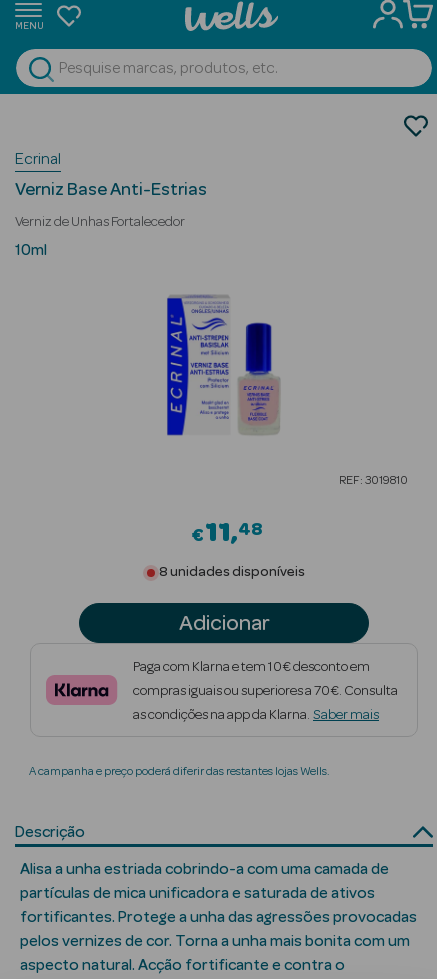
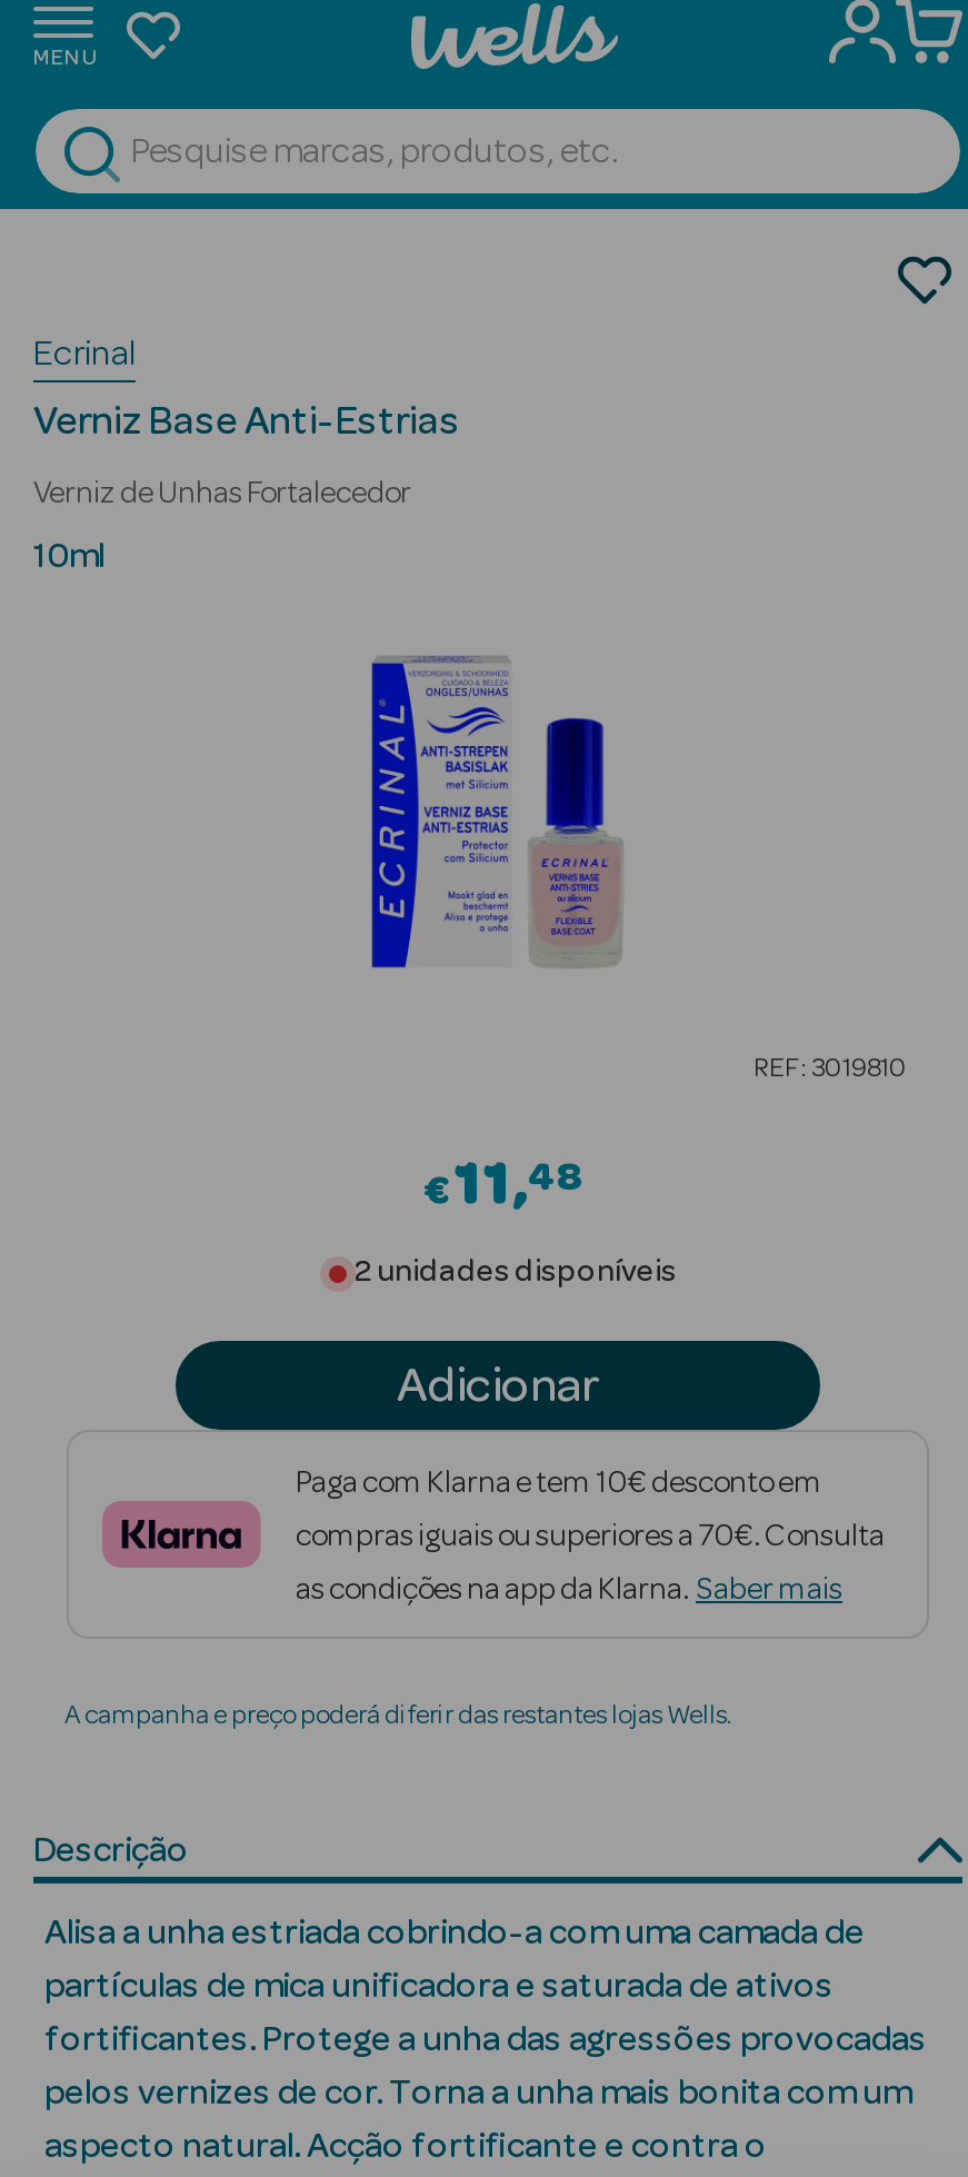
[159,565,305,579] 8 unidades disponíveis -> [355,1256,677,1288] 2 unidades disponíveis

